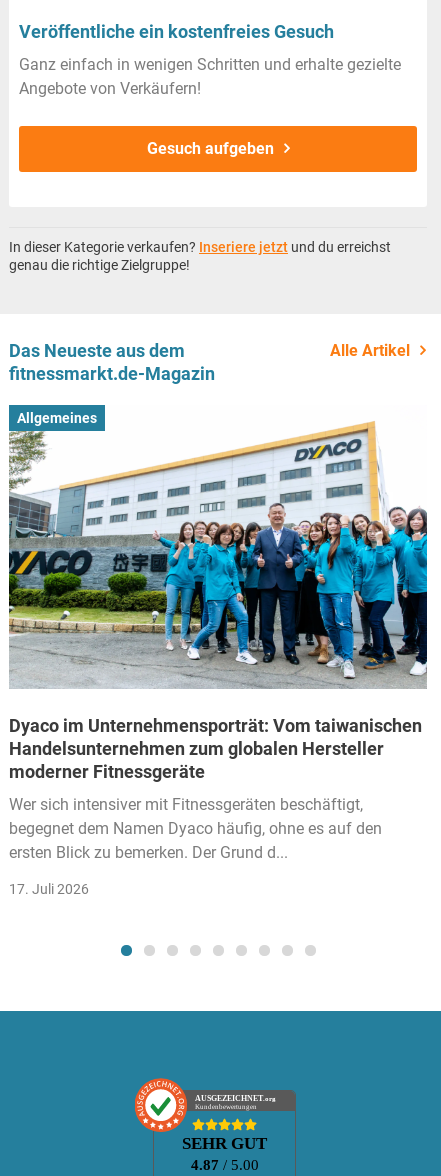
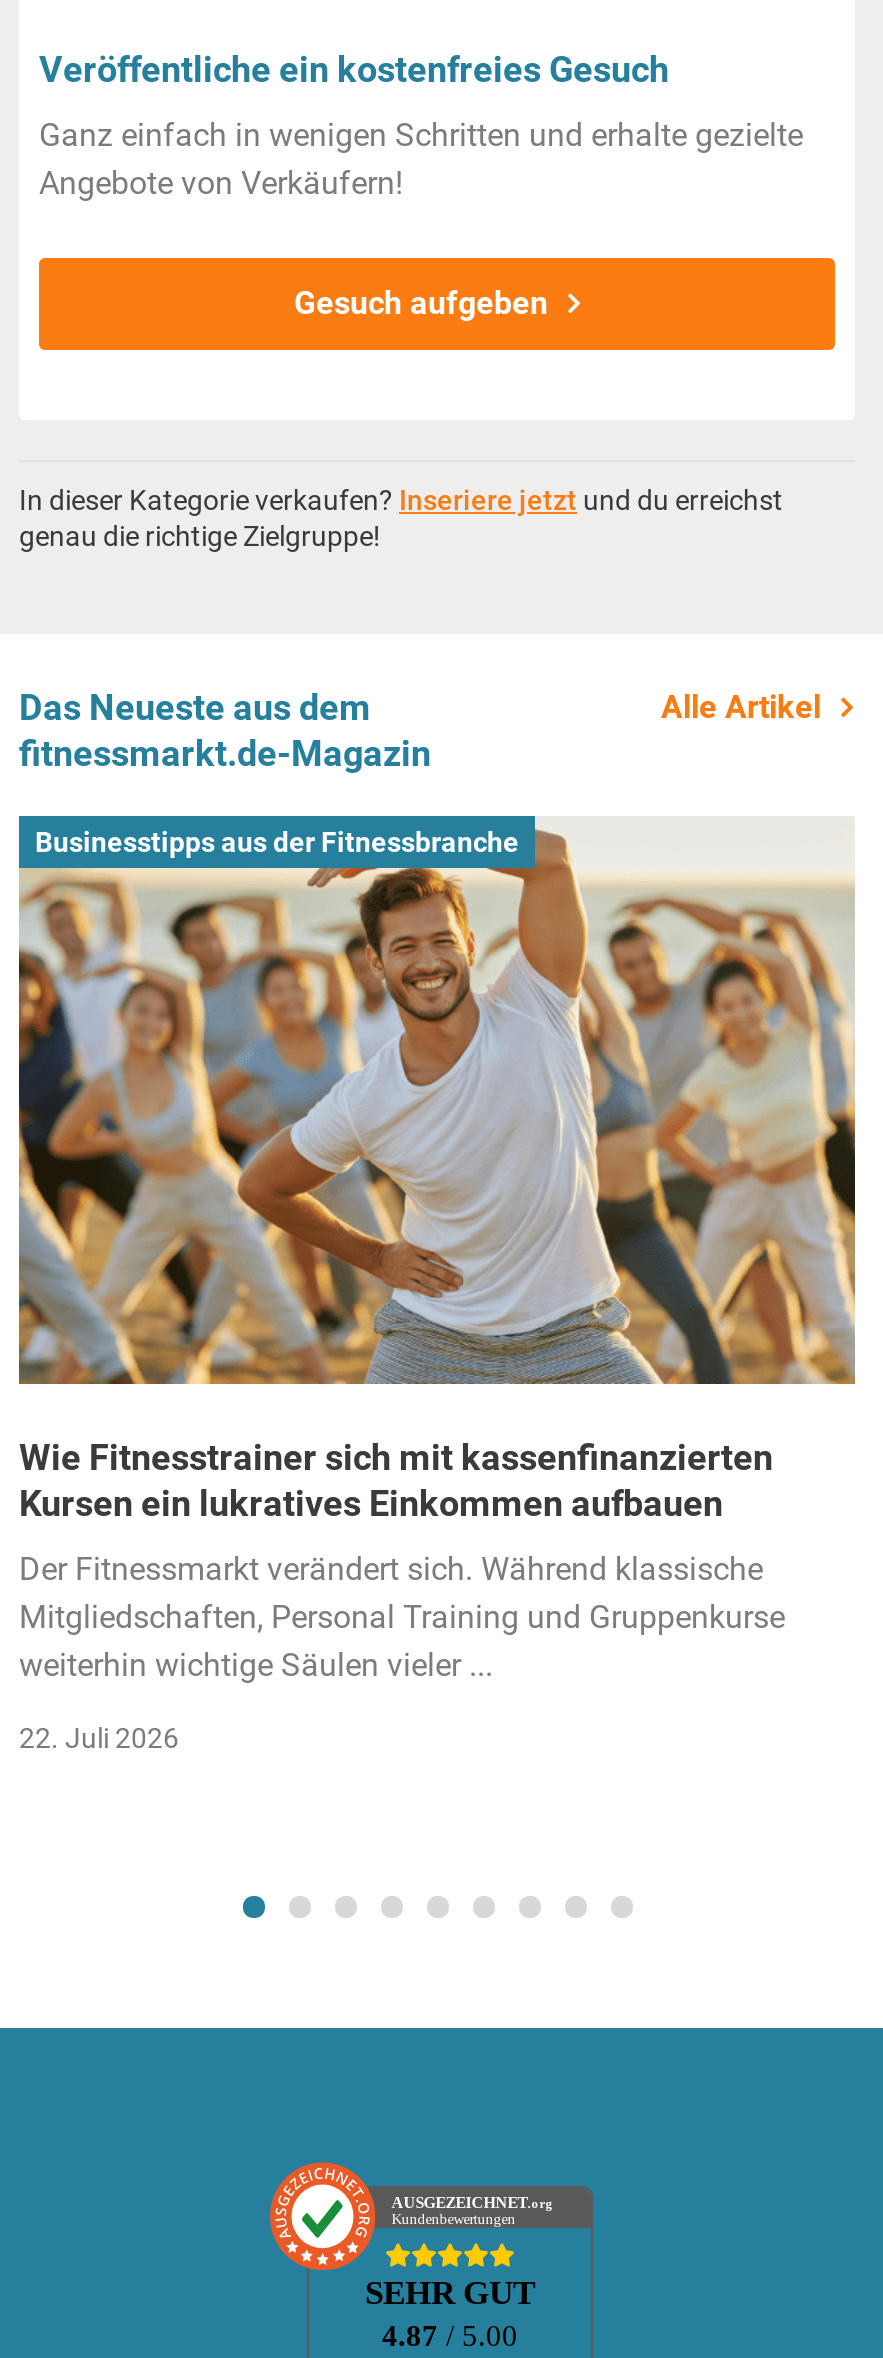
[8,409,428,689] [image] | Allgemeines -> [17,820,857,1386] [image] | Businesstipps aus der Fitnessbranche
[9,715,422,782] Dyaco im Unternehmensporträt: Vom taiwanischen | Handelsunternehmen zum globalen Hersteller | moderner Fitnessgeräte -> [19,1436,773,1524] Wie Fitnesstrainer sich mit kassenfinanzierten | Kursen ein lukratives Einkommen aufbauen
[9,795,382,862] Wer sich intensiver mit Fitnessgeräten beschäftigt, | begegnet dem Namen Dyaco häufig, ohne es auf den | ersten Blick zu bemerken. Der Grund d... -> [19,1550,785,1684] Der Fitnessmarkt verändert sich. Während klassische | Mitgliedschaften, Personal Training und Gruppenkurse | weiterhin wichtige Säulen vieler ...
[9,881,89,897] 17. Juli 2026 -> [19,1722,179,1754] 22. Juli 2026

